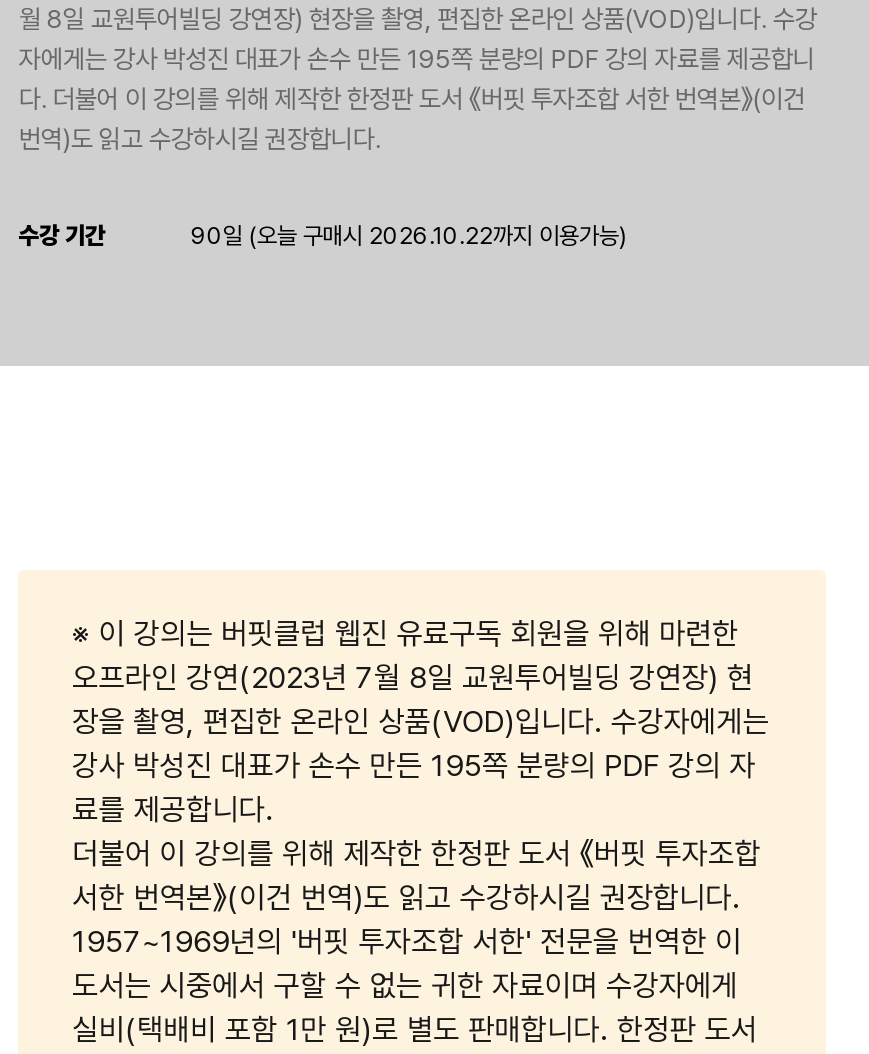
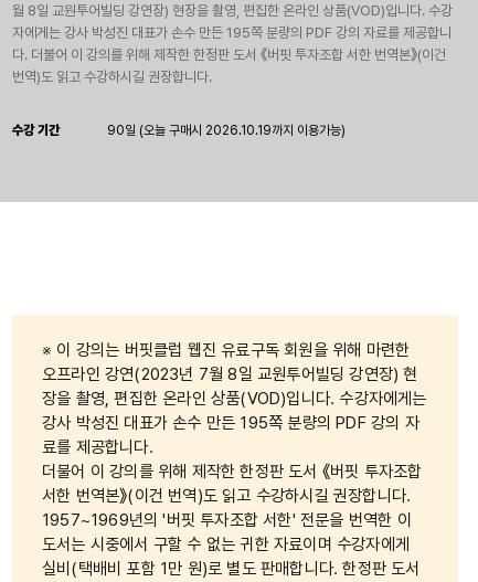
[191,223,627,251] 90일 (오늘 구매시 2026.10.22까지 이용가능) -> [108,123,346,138] 90일 (오늘 구매시 2026.10.19까지 이용가능)

